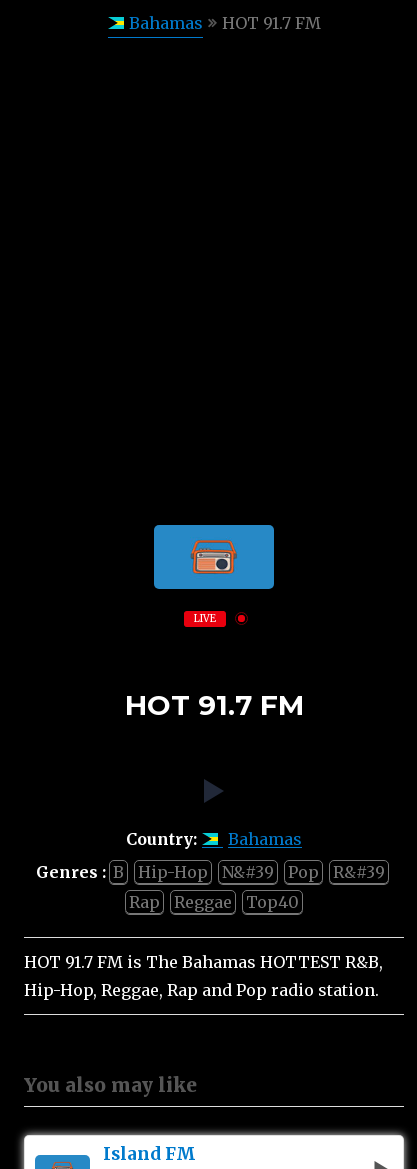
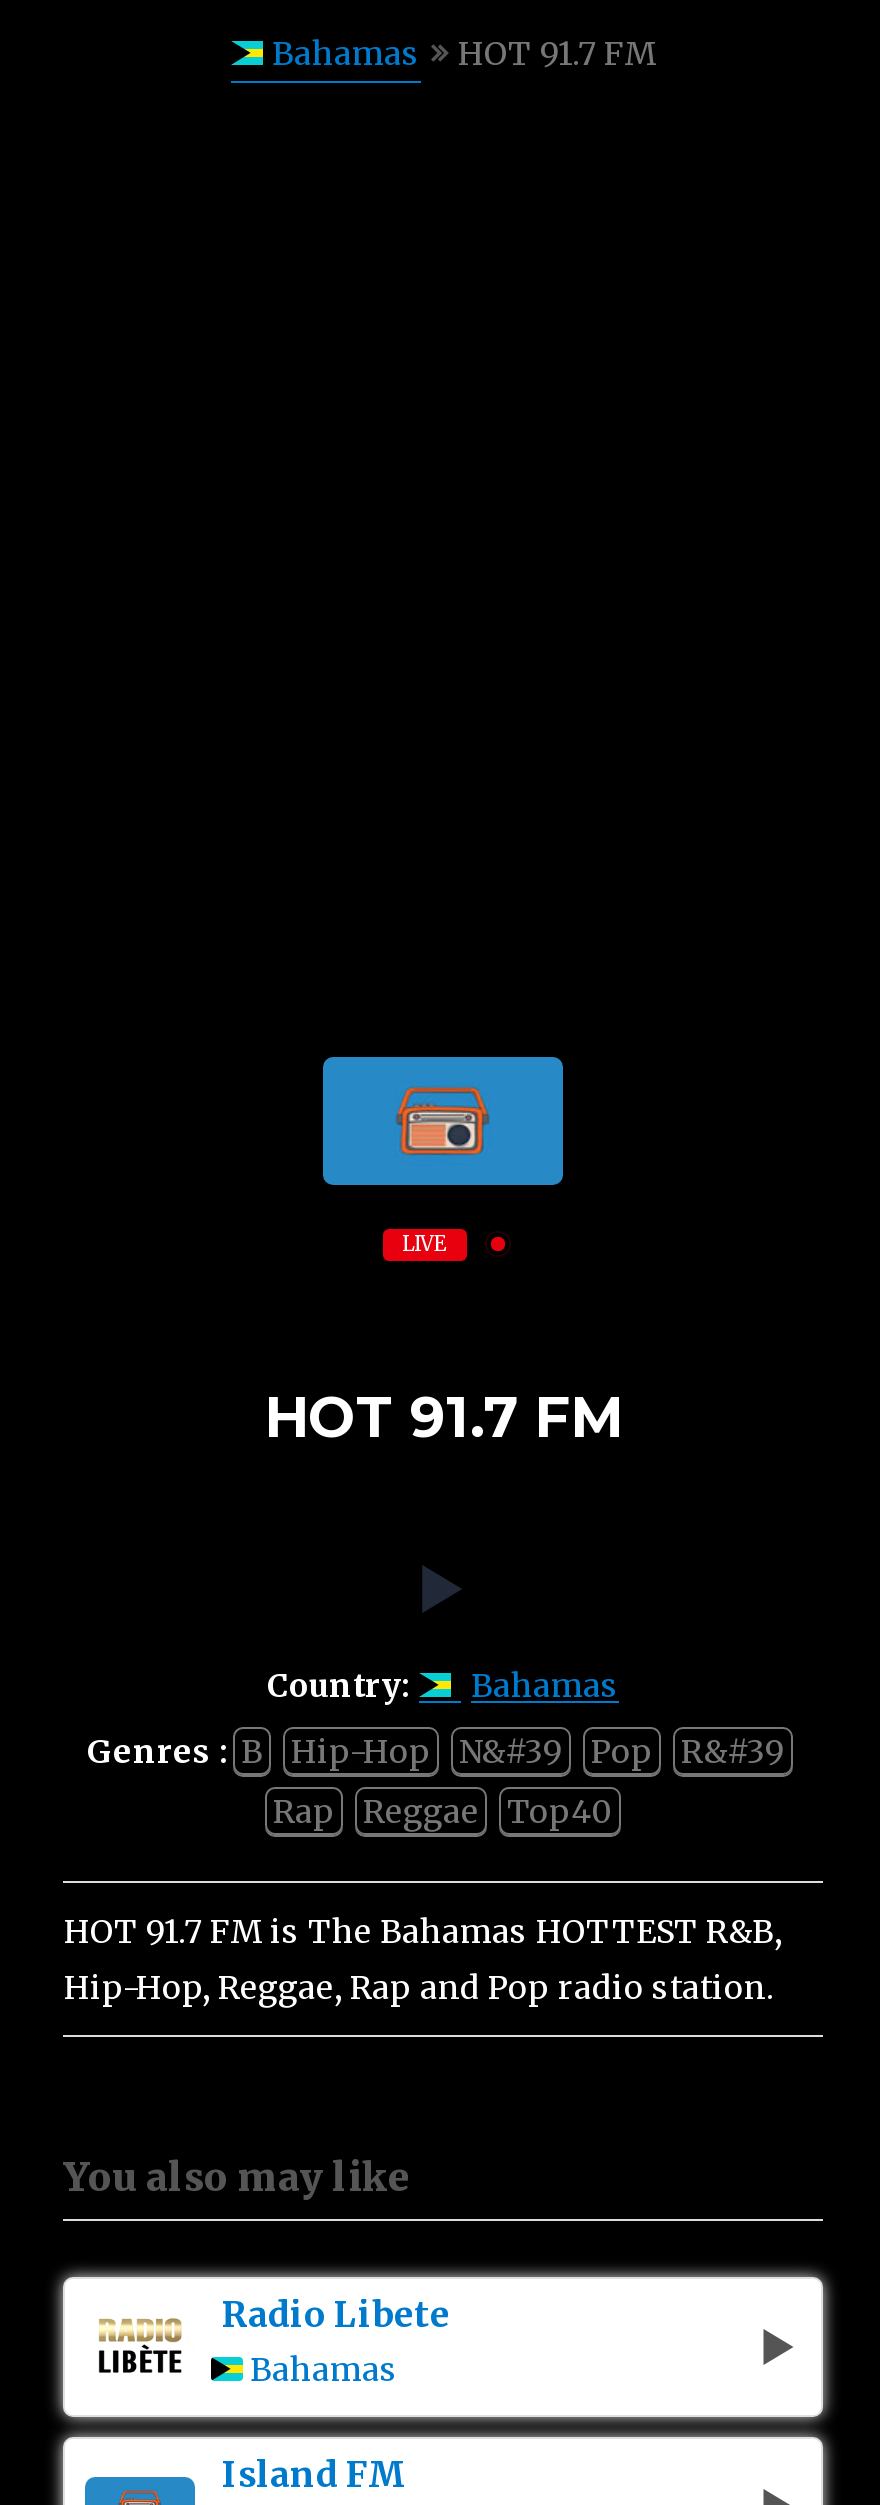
none -> [222,2293,450,2389] Radio Libete | Bahamas

